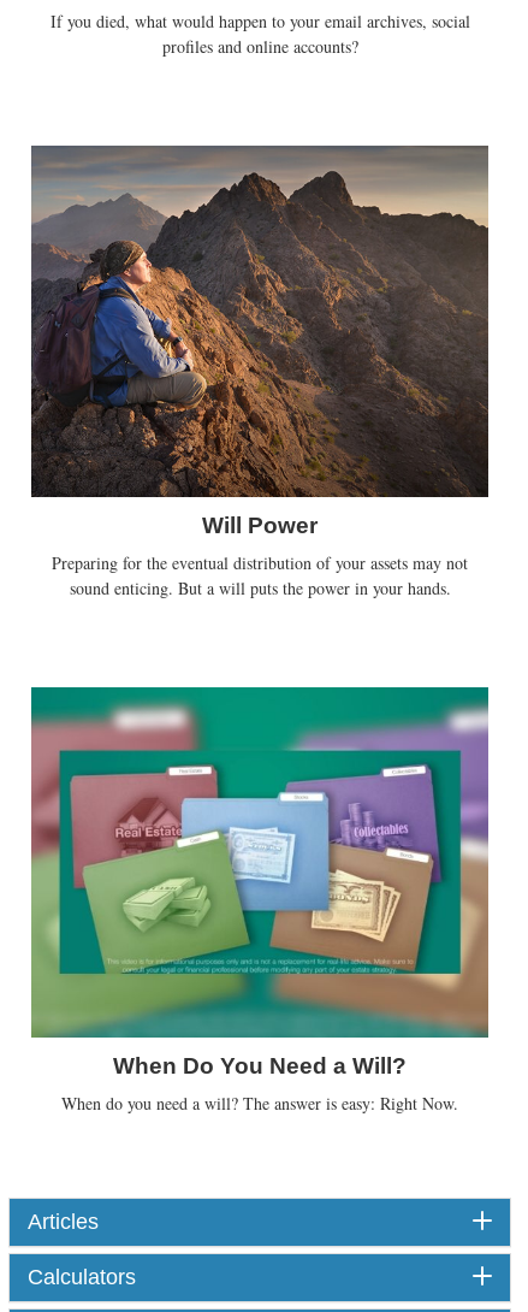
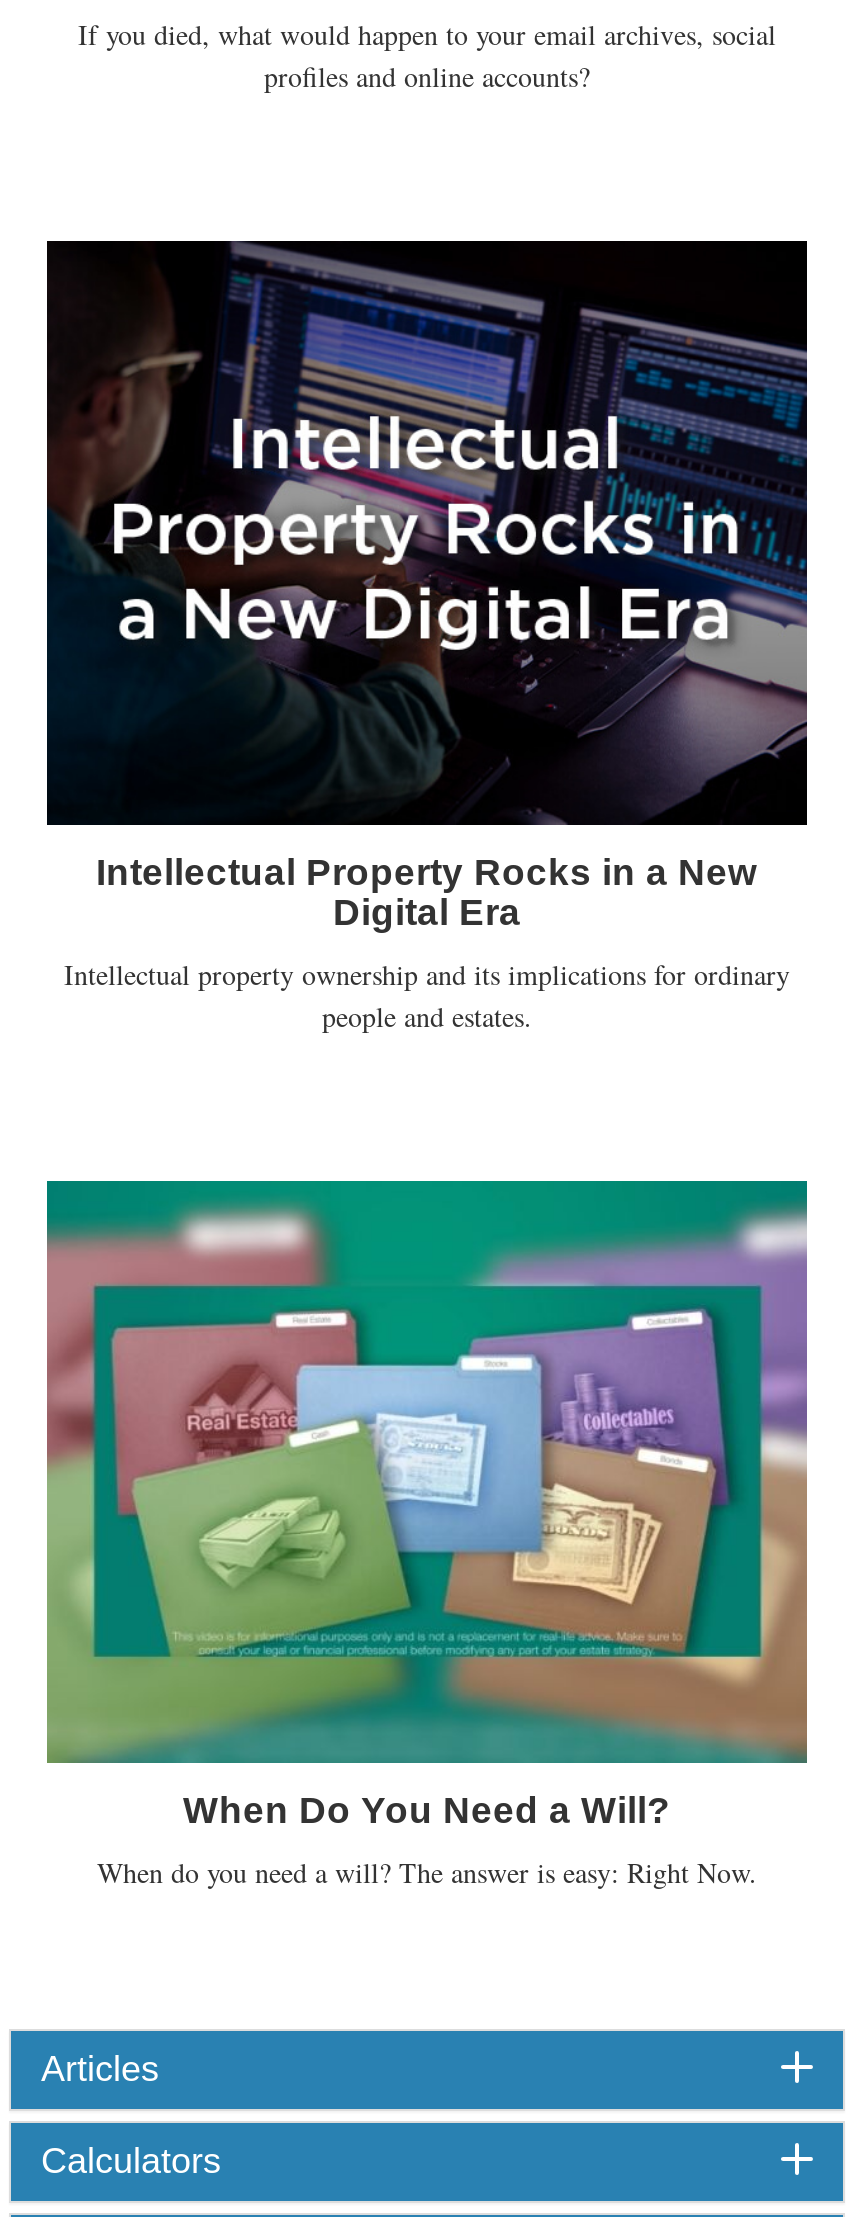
[30,144,490,538] [image] | Will Power -> [47,239,809,932] [image] | Intellectual Property Rocks in a New | Digital Era
[52,551,468,599] Preparing for the eventual distribution of your assets may not | sound enticing. But a will puts the power in your hands. -> [64,954,790,1034] Intellectual property ownership and its implications for ordinary | people and estates.

